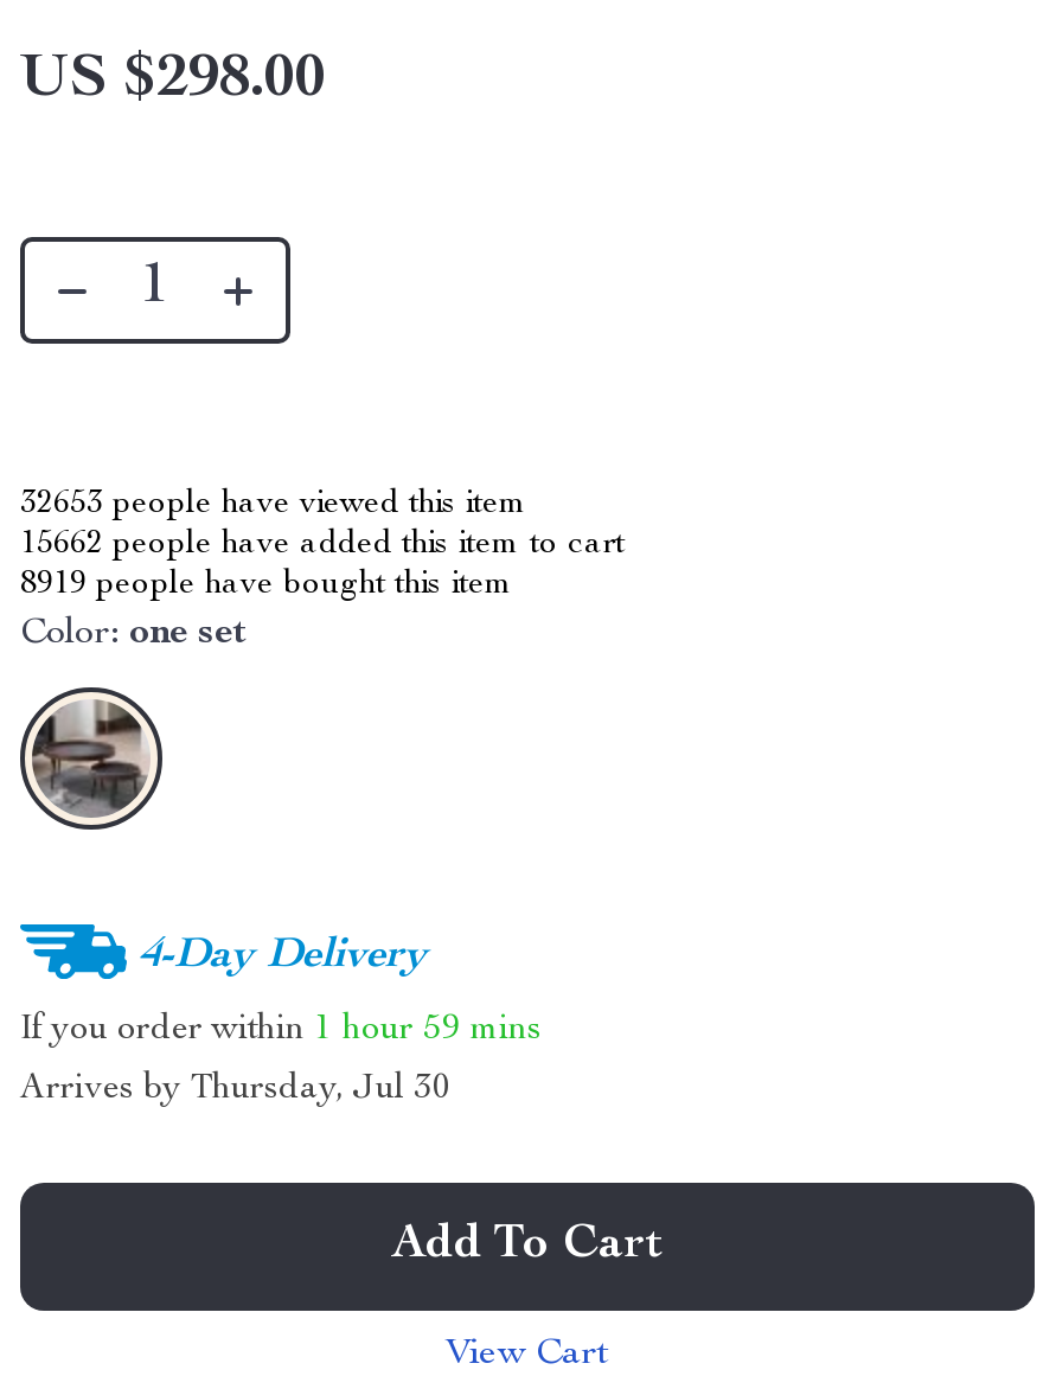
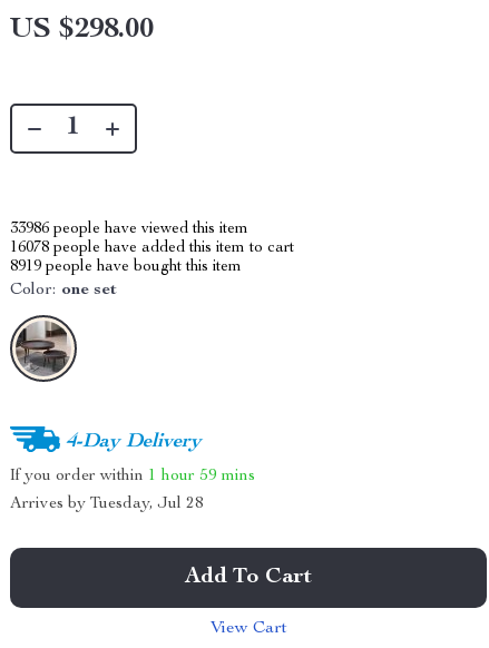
[20,488,527,521] 32653 people have viewed this item -> [10,222,248,237] 33986 people have viewed this item
[20,529,625,562] 15662 people have added this item to cart -> [10,240,294,256] 16078 people have added this item to cart
[20,1071,452,1107] Arrives by Thursday, Jul 30 -> [10,495,204,512] Arrives by Tuesday, Jul 28

